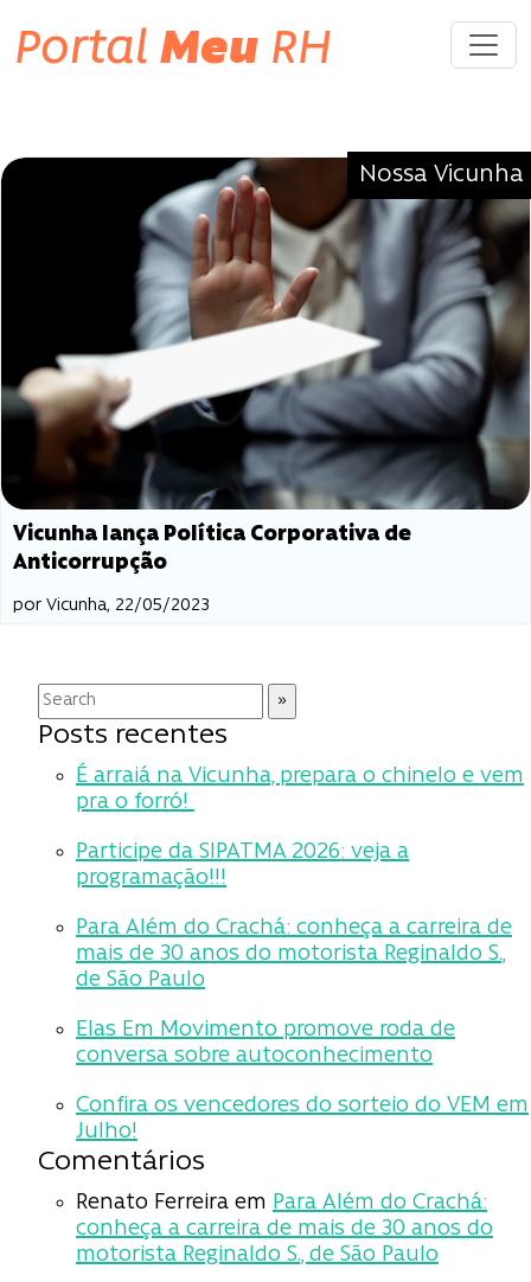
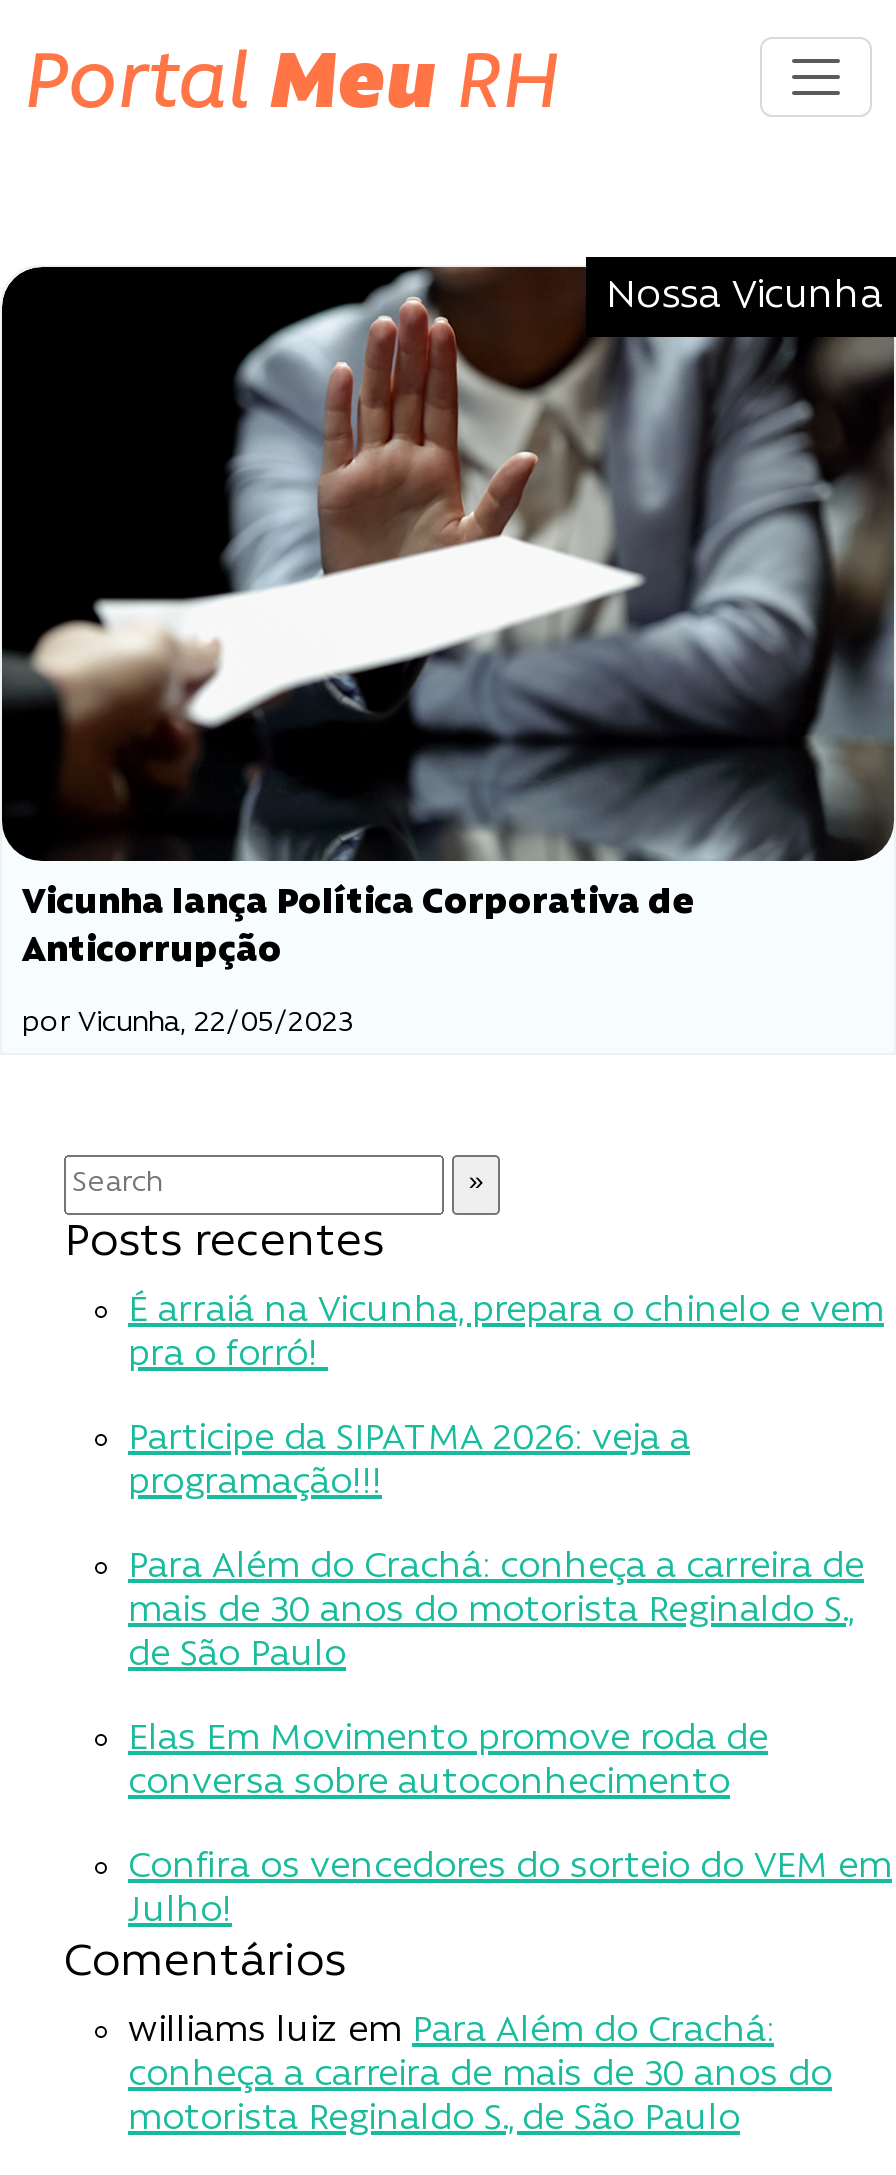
[76,1192,487,1215] Renato Ferreira em Para Além do Crachá: -> [128,2014,774,2052] williams luiz em Para Além do Crachá:

